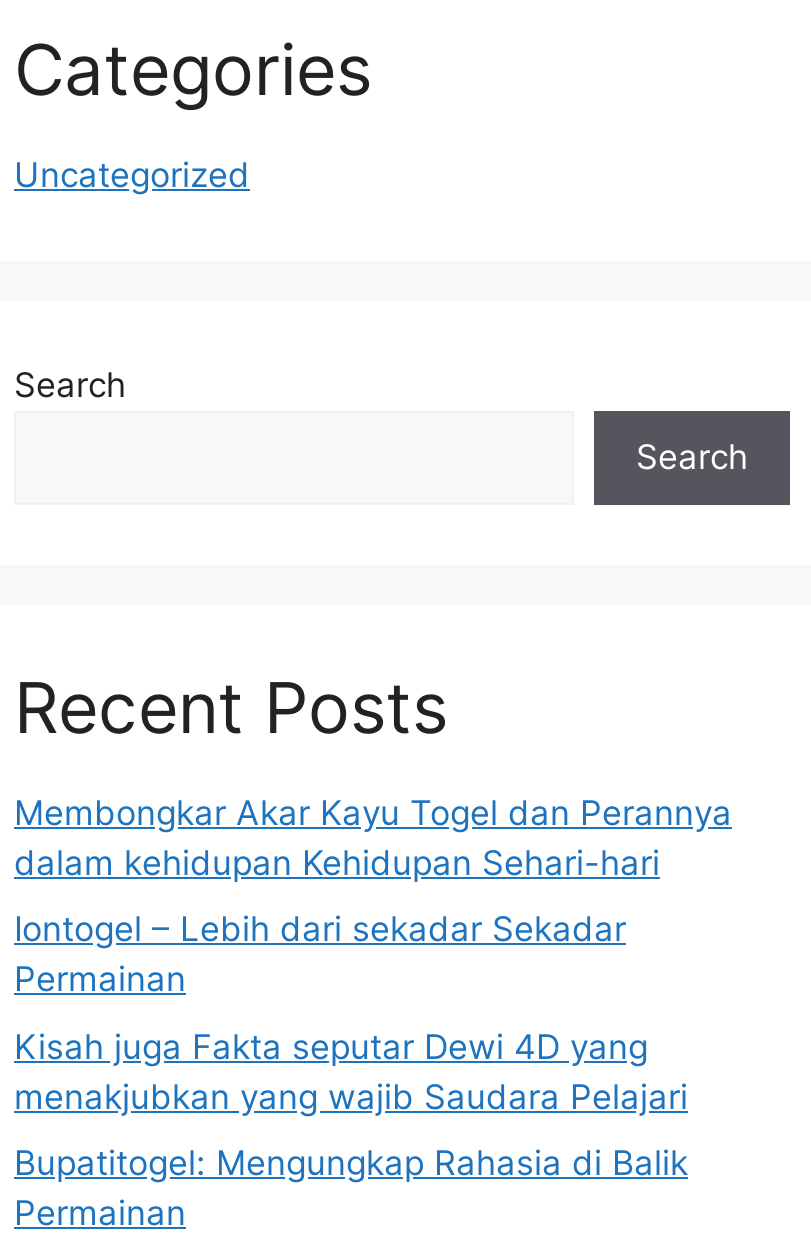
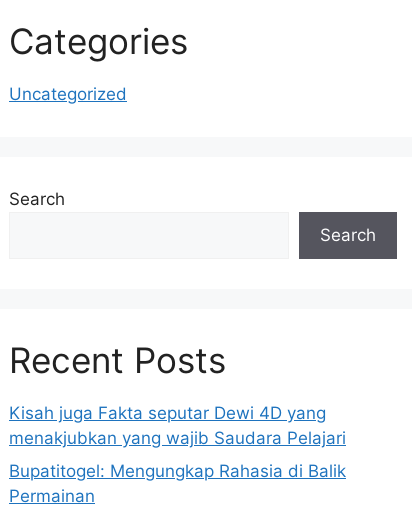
[14,792,732,999] Membongkar Akar Kayu Togel dan Perannya | dalam kehidupan Kehidupan Sehari-hari | Iontogel – Lebih dari sekadar Sekadar | Permainan -> none

